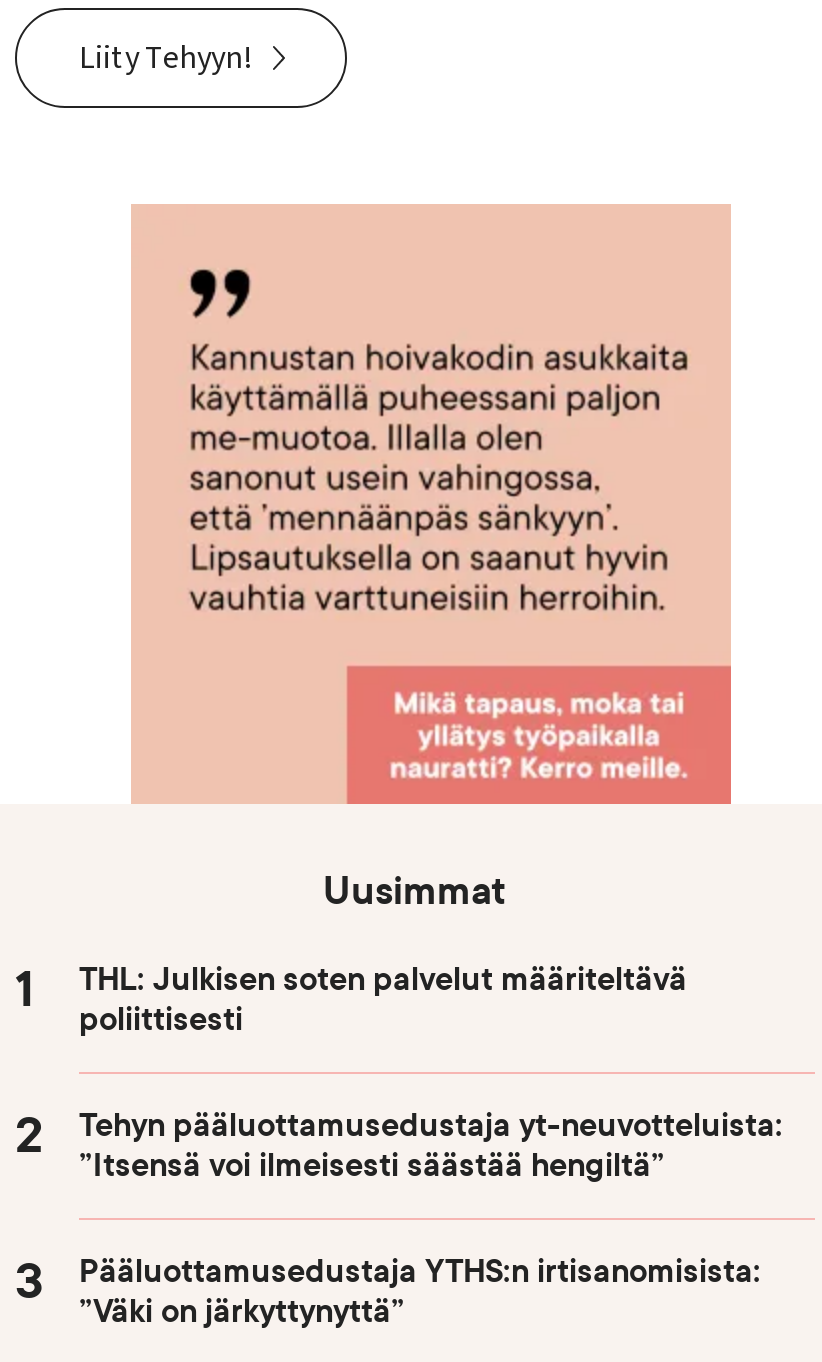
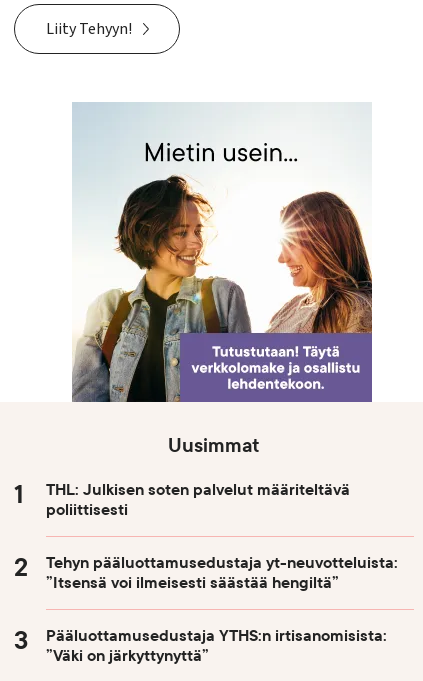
[131,204,733,806] [image] -> [71,102,373,403] [image]

